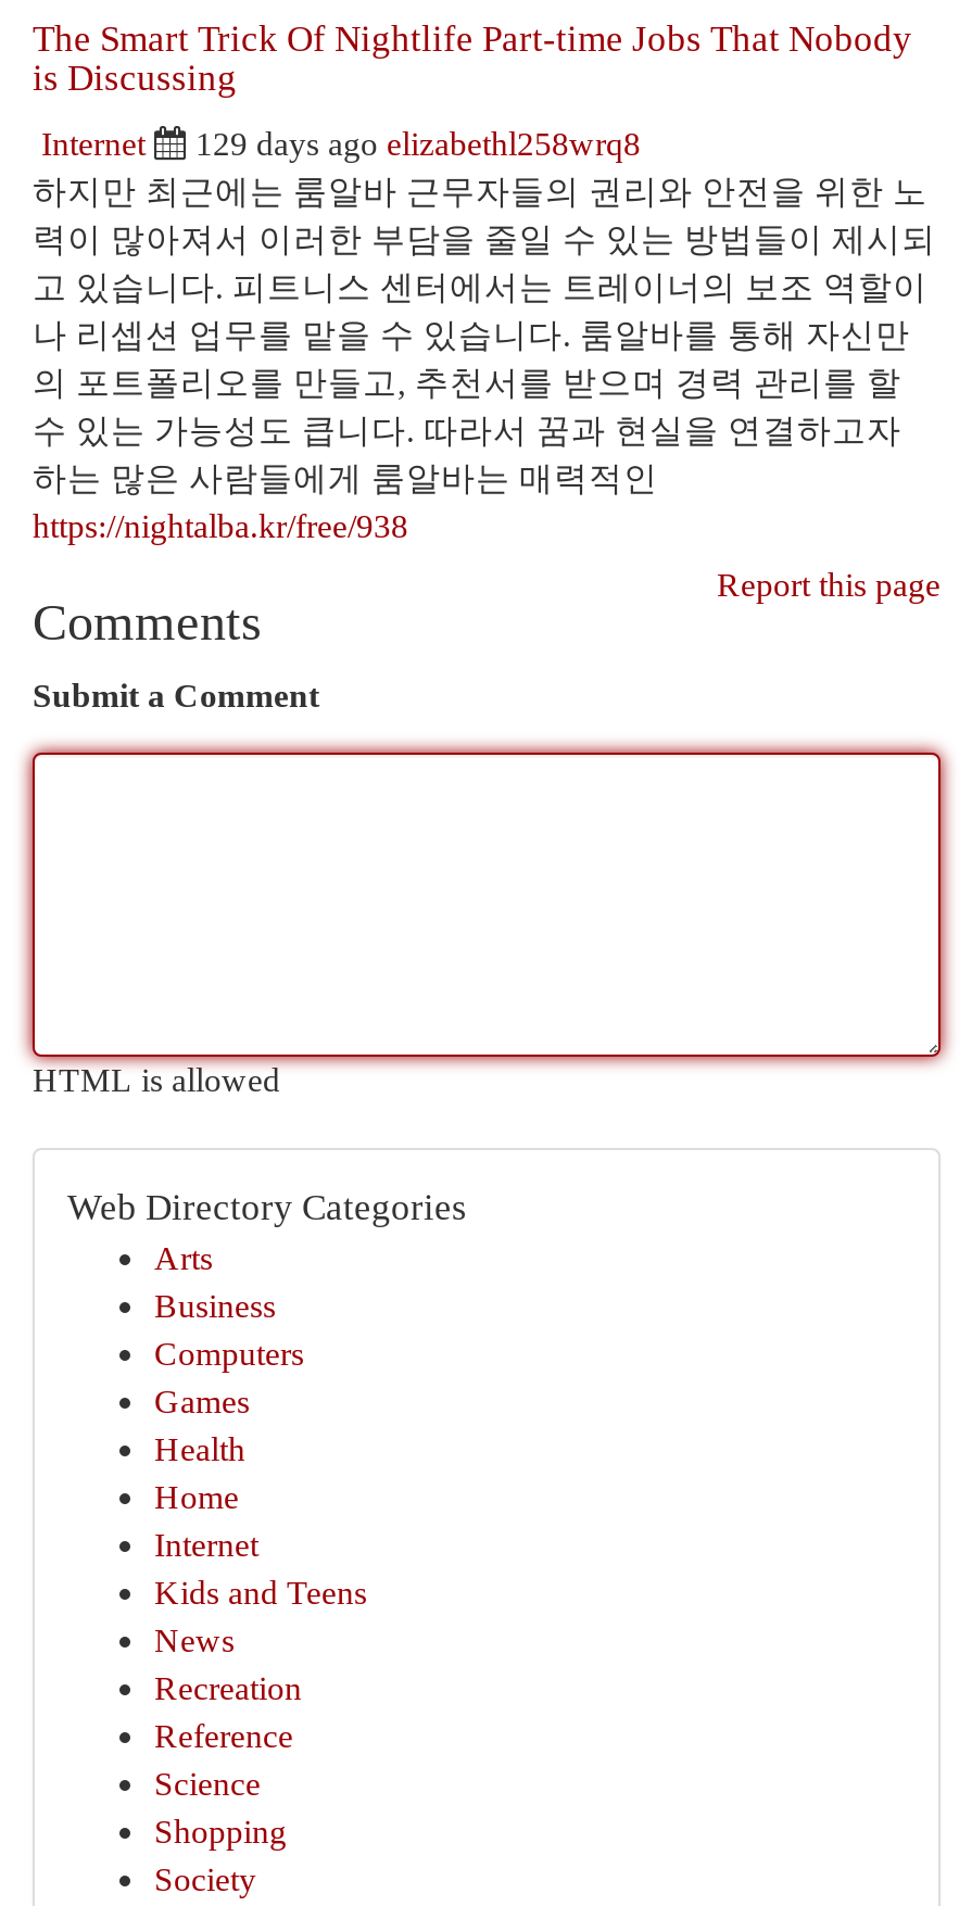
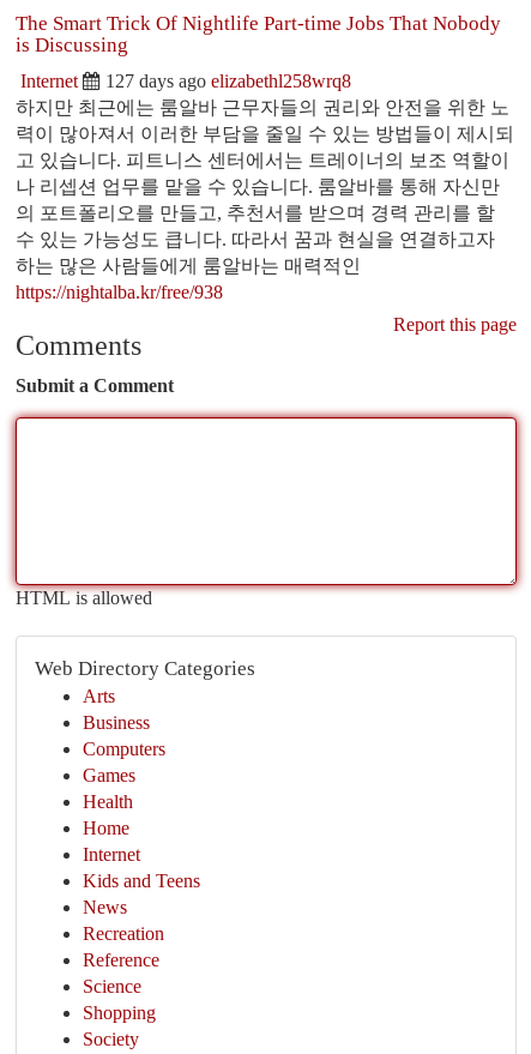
[195,125,641,162] 129 days ago elizabethl258wrq8 -> [105,71,351,91] 127 days ago elizabethl258wrq8

